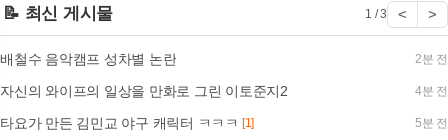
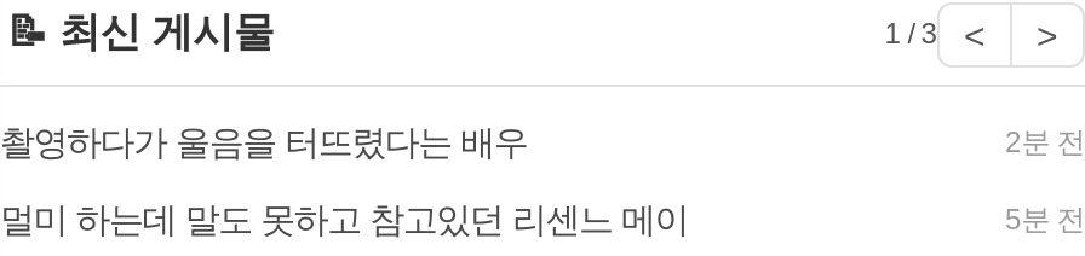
[0,51,176,67] 배철수 음악캠프 성차별 논란 -> [0,123,527,162] 촬영하다가 울음을 터뜨렸다는 배우
[0,83,448,131] 자신의 와이프의 일상을 만화로 그린 이토준지2 | 4분 전 | 타요가 만든 김민교 야구 캐릭터 ㅋㅋㅋ [1] -> [0,200,688,239] 멀미 하는데 말도 못하고 참고있던 리센느 메이

